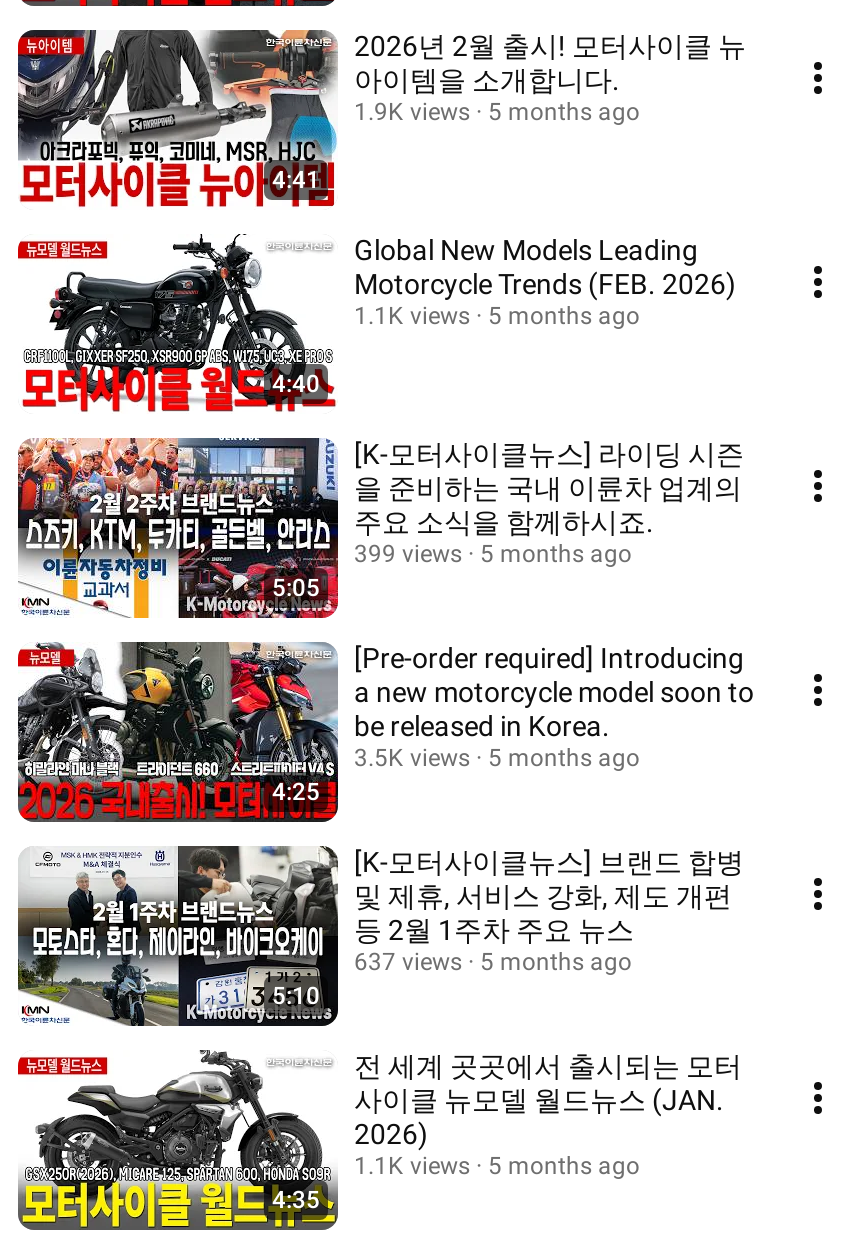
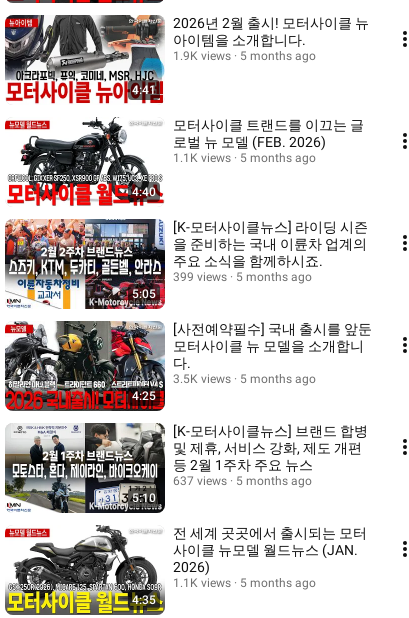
[354,234,736,300] Global New Models Leading | Motorcycle Trends (FEB. 2026) -> [173,117,364,150] 모터사이클 트랜드를 이끄는 글 | 로벌 뉴 모델 (FEB. 2026)
[354,642,754,742] [Pre-order required] Introducing | a new motorcycle model soon to | be released in Korea. -> [173,321,372,371] [사전예약필수] 국내 출시를 앞둔 | 모터사이클 뉴 모델을 소개합니 | 다.

